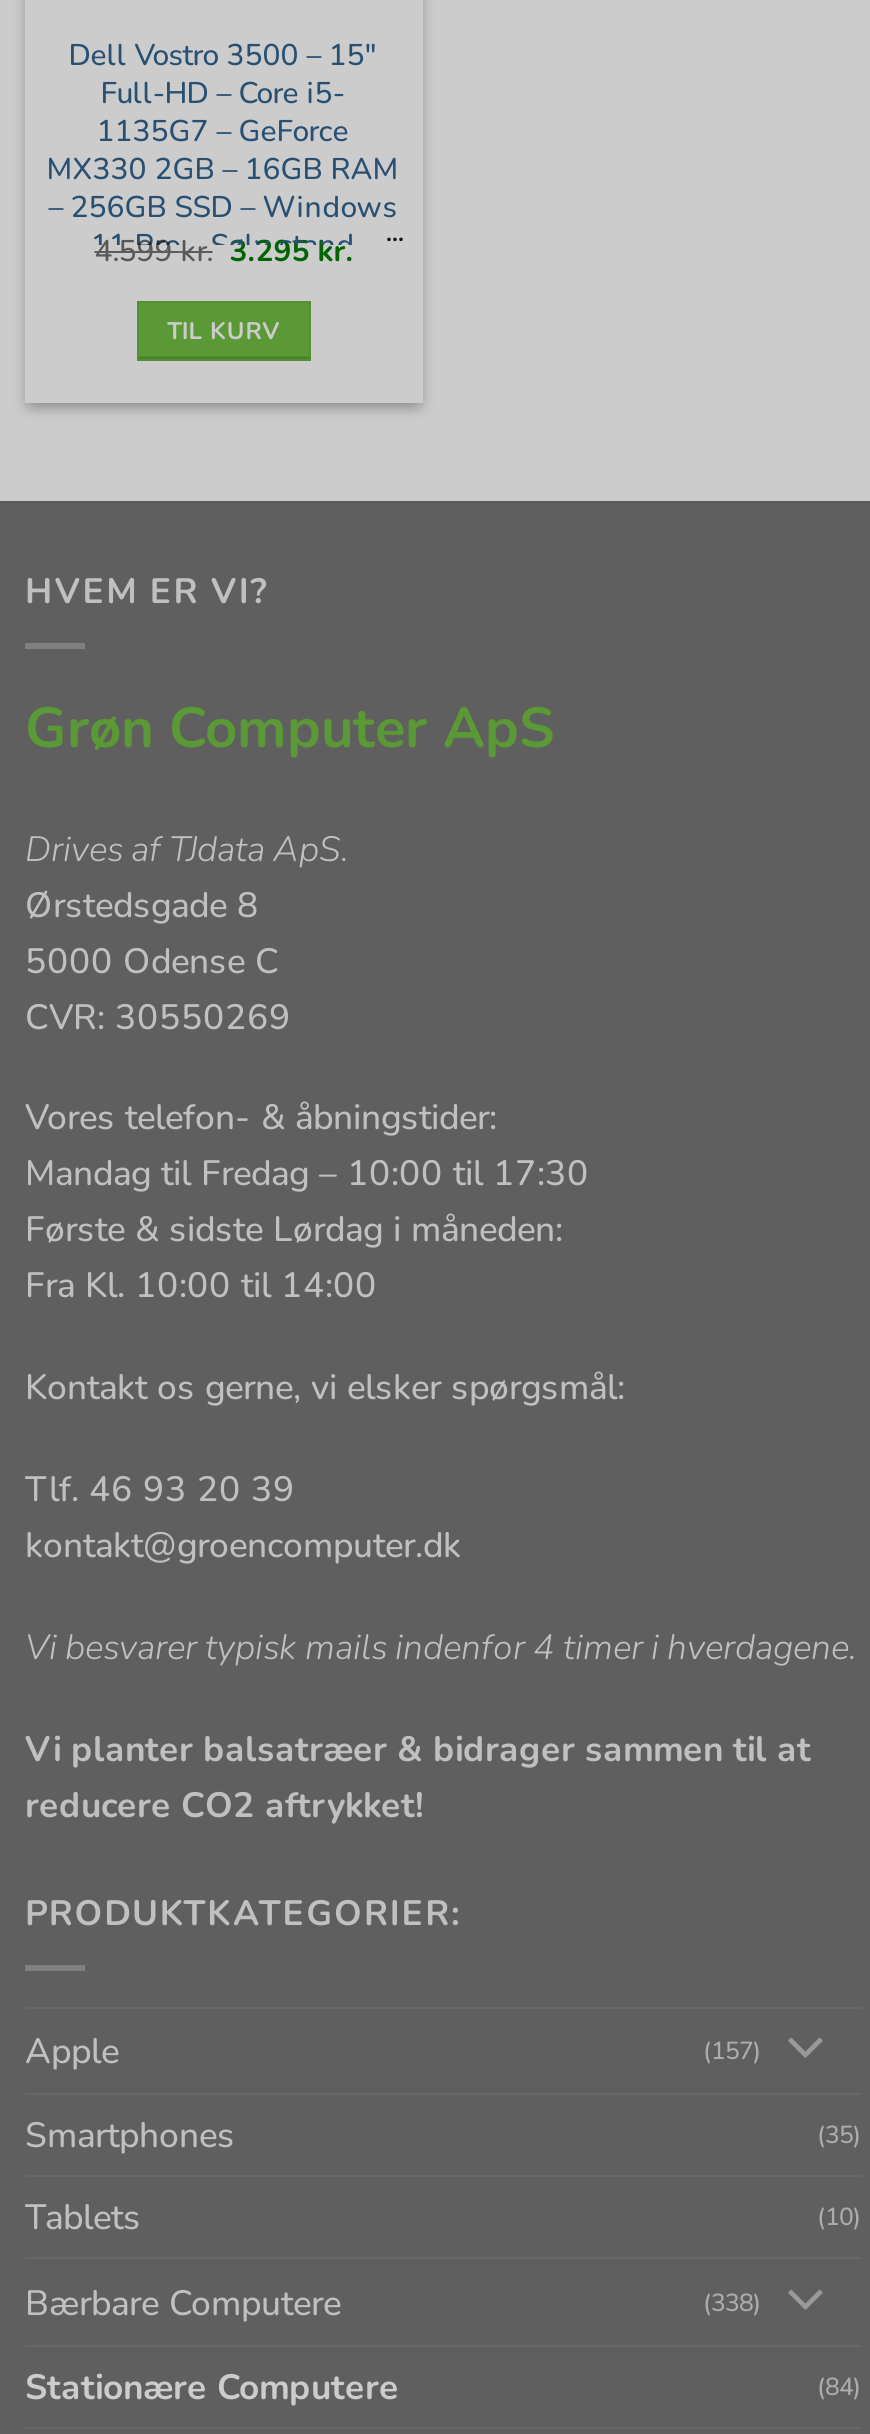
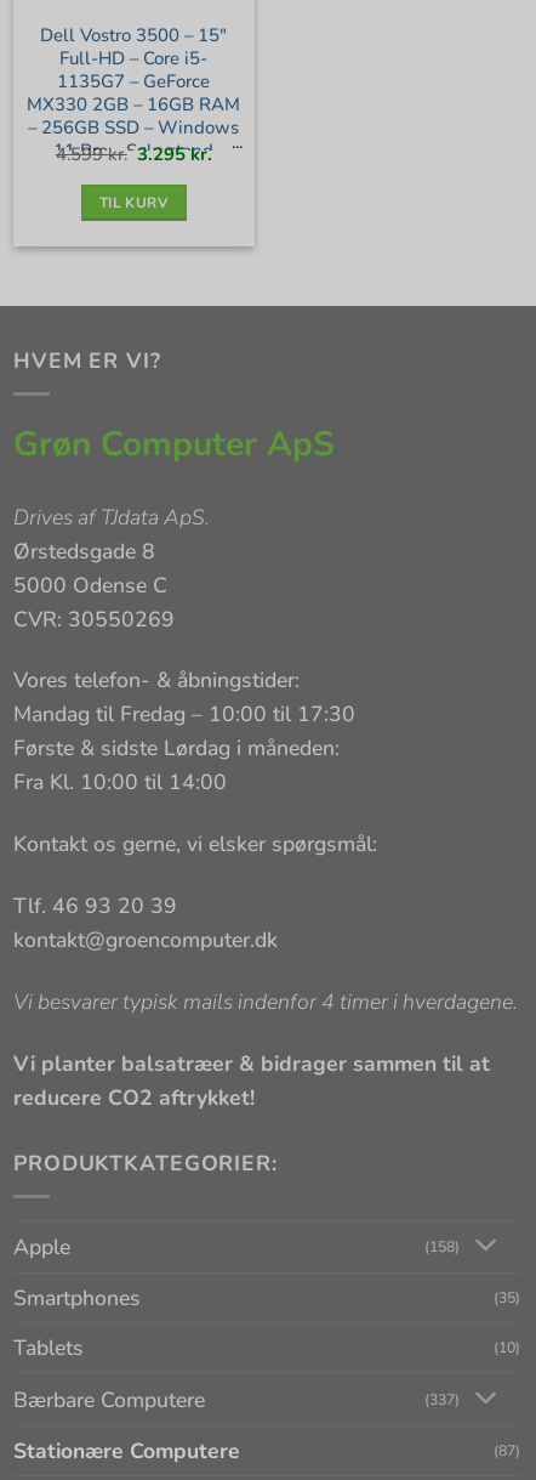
[703,2035,761,2067] (157) -> [424,1237,460,1256] (158)
[703,2286,761,2318] (338) -> [424,1390,460,1409] (337)
[817,2371,861,2403] (84) -> [494,1441,520,1460] (87)

